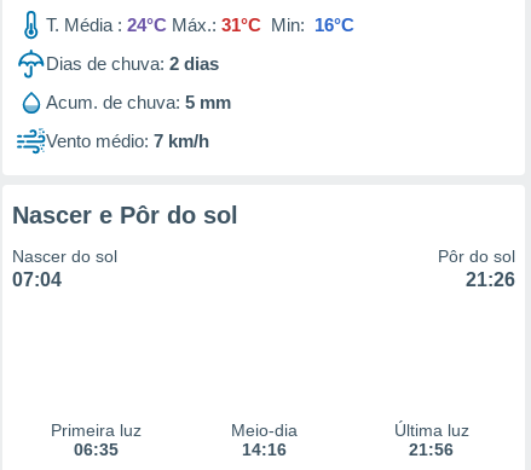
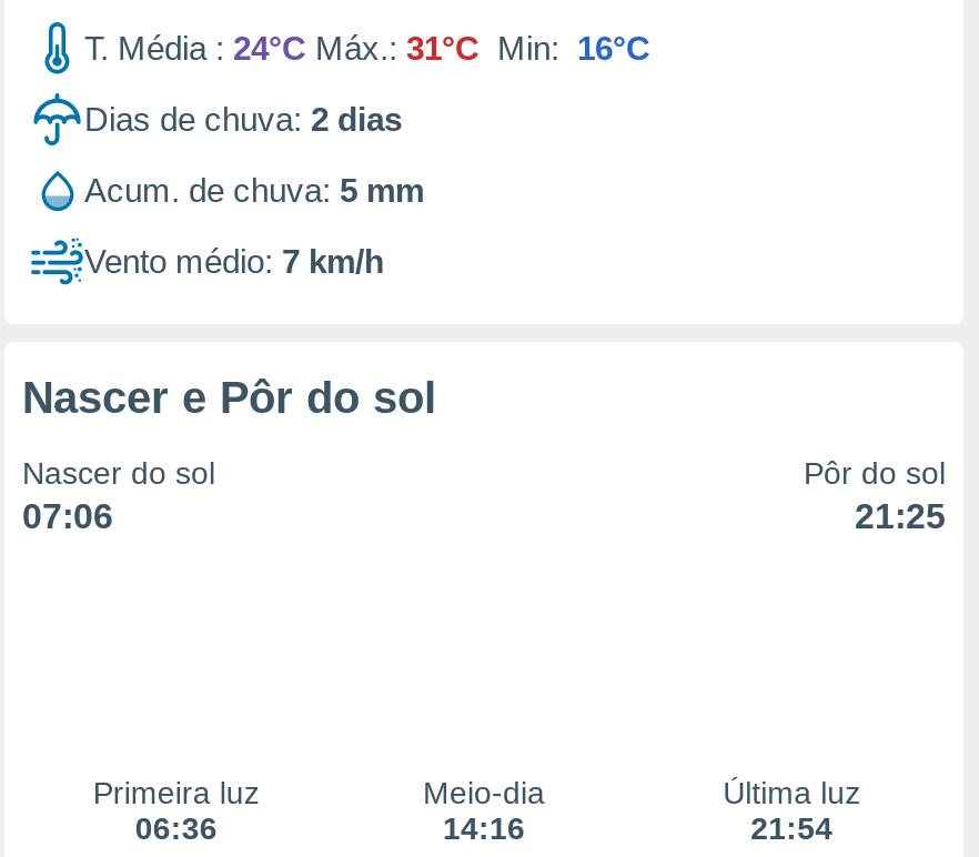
[12,269,62,290] 07:04 -> [22,497,113,535] 07:06
[466,269,515,290] 21:26 -> [855,497,946,535] 21:25
[74,440,118,459] 06:35 -> [135,810,217,846] 06:36
[409,440,454,459] 21:56 -> [751,810,833,846] 21:54

